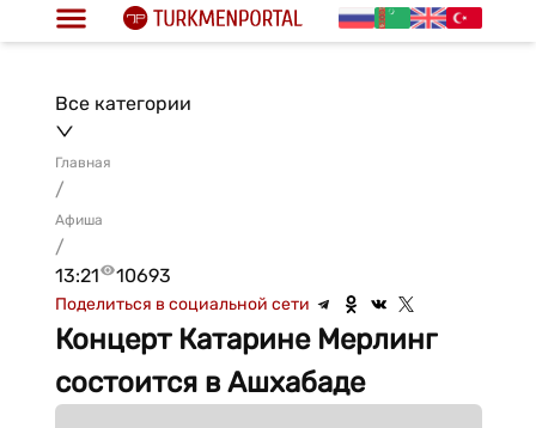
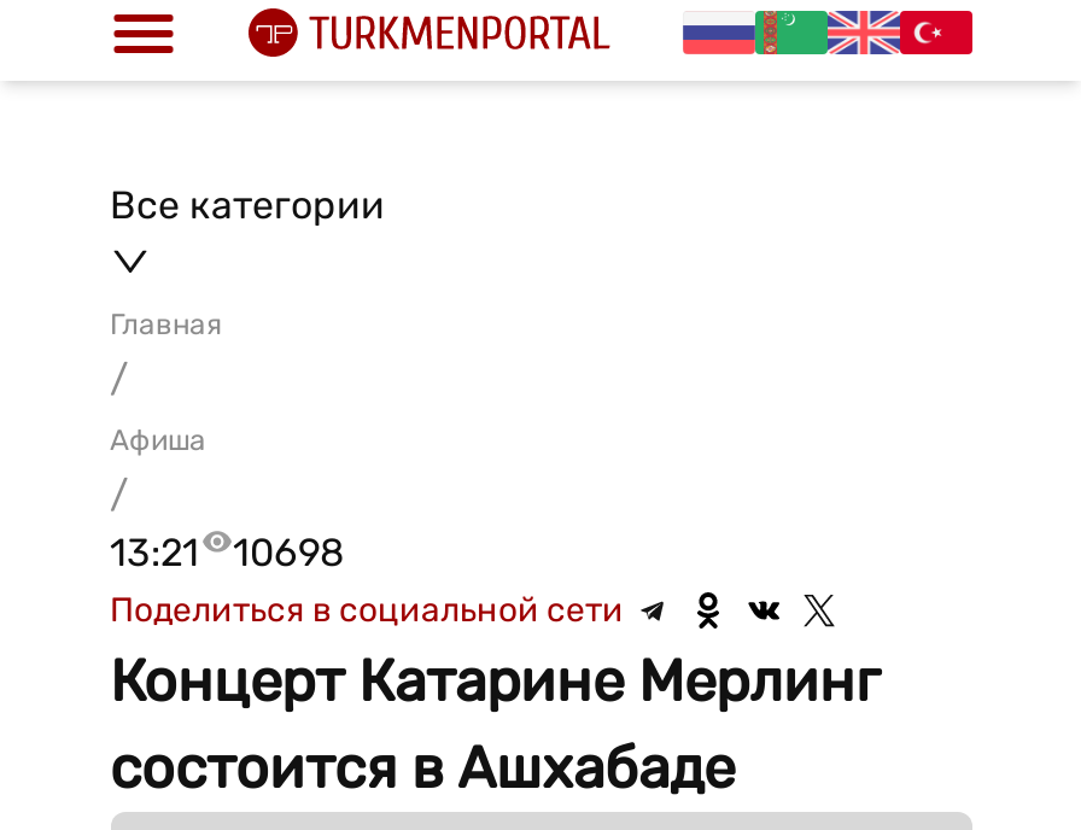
[54,264,170,287] 13:21 10693 -> [110,530,344,575] 13:21 10698

